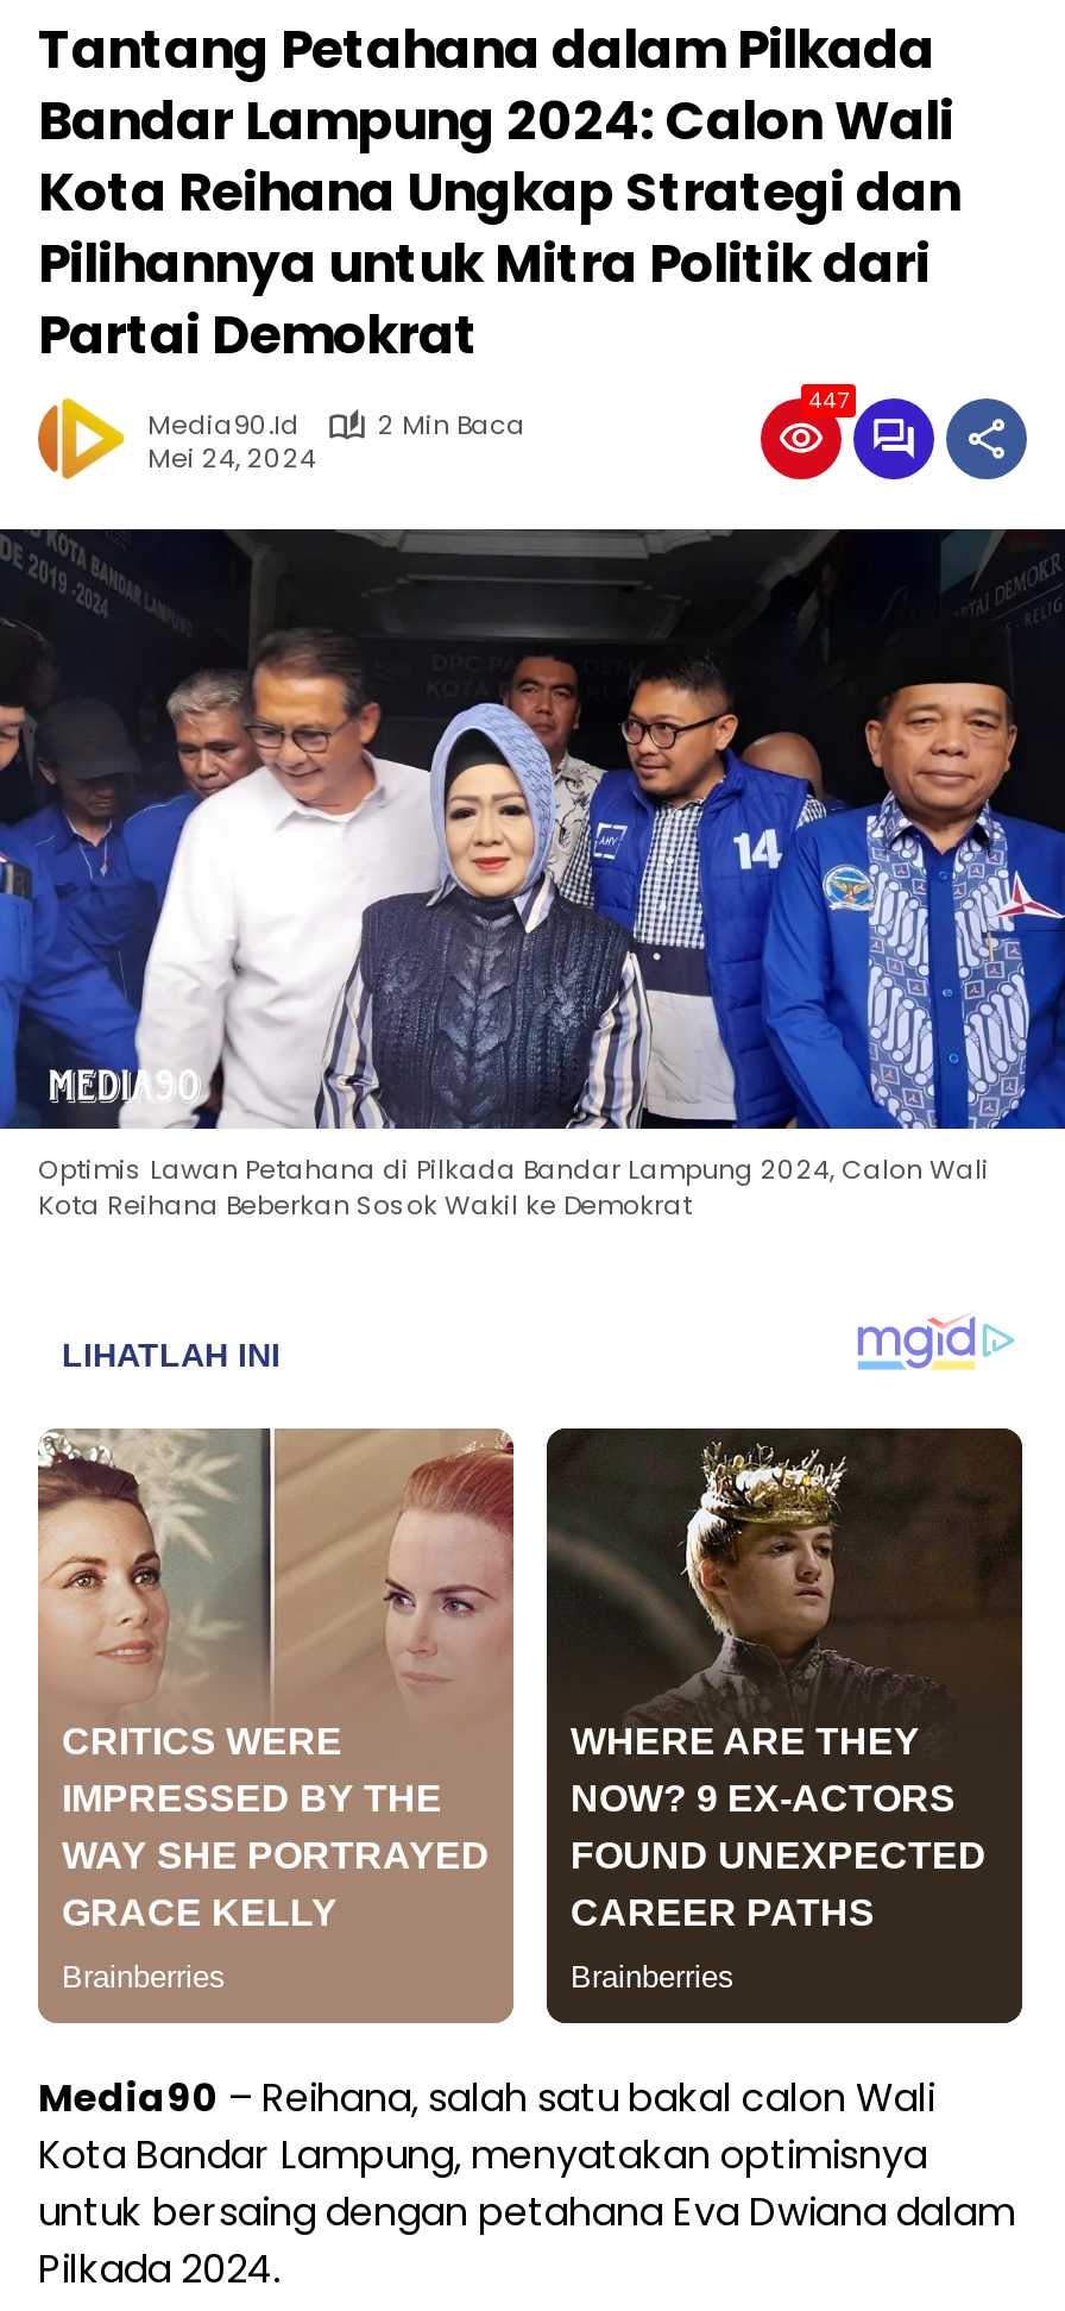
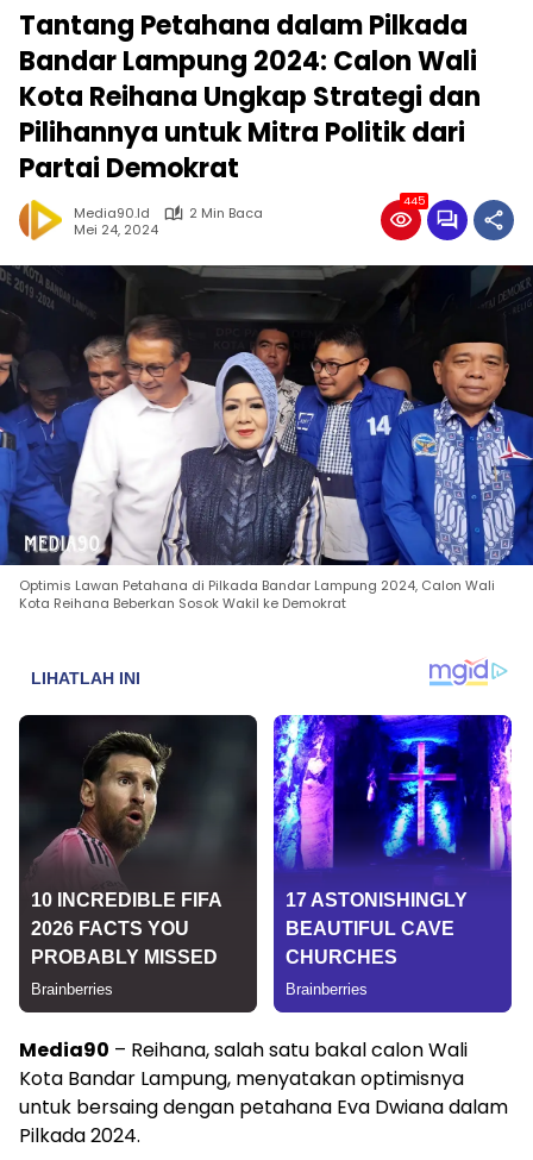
[808,387,849,415] 447 -> [403,194,425,208] 445
[36,1426,516,2026] [image] -> [18,714,258,1014] [image]
[544,1426,1025,2026] [image] -> [272,714,513,1014] [image]

